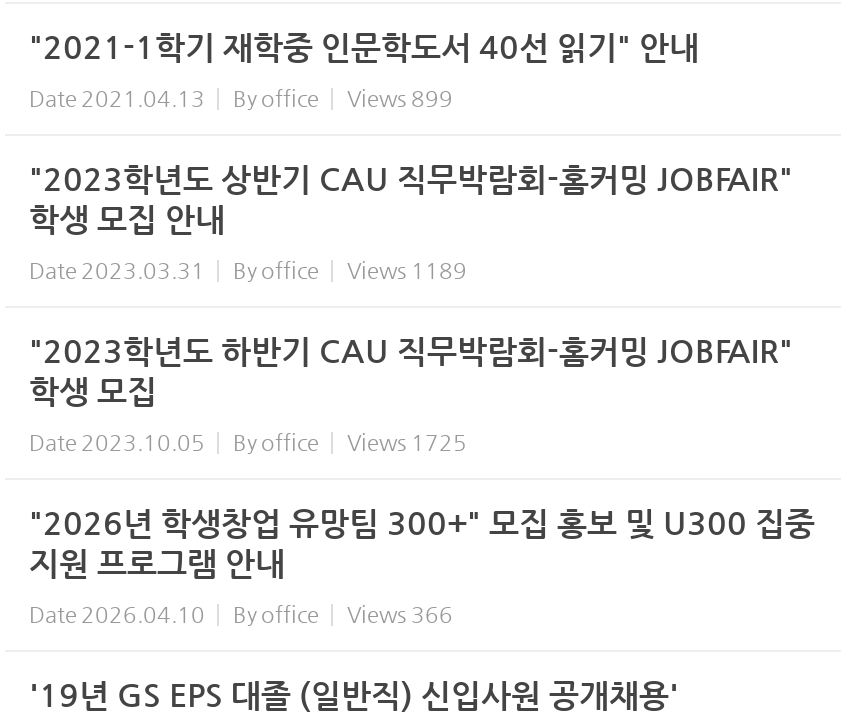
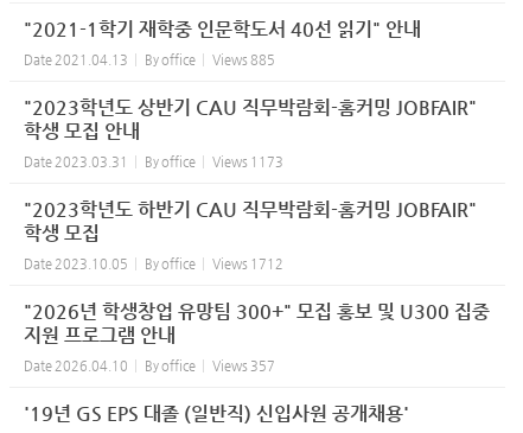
[29,87,453,113] Date 2021.04.13 By office Views 899 -> [24,53,275,68] Date 2021.04.13 By office Views 885
[29,259,467,285] Date 2023.03.31 By office Views 1189 -> [24,155,283,170] Date 2023.03.31 By office Views 1173
[29,431,467,457] Date 2023.10.05 By office Views 1725 -> [24,257,283,272] Date 2023.10.05 By office Views 1712
[29,603,453,629] Date 2026.04.10 By office Views 366 -> [24,359,275,374] Date 2026.04.10 By office Views 357

